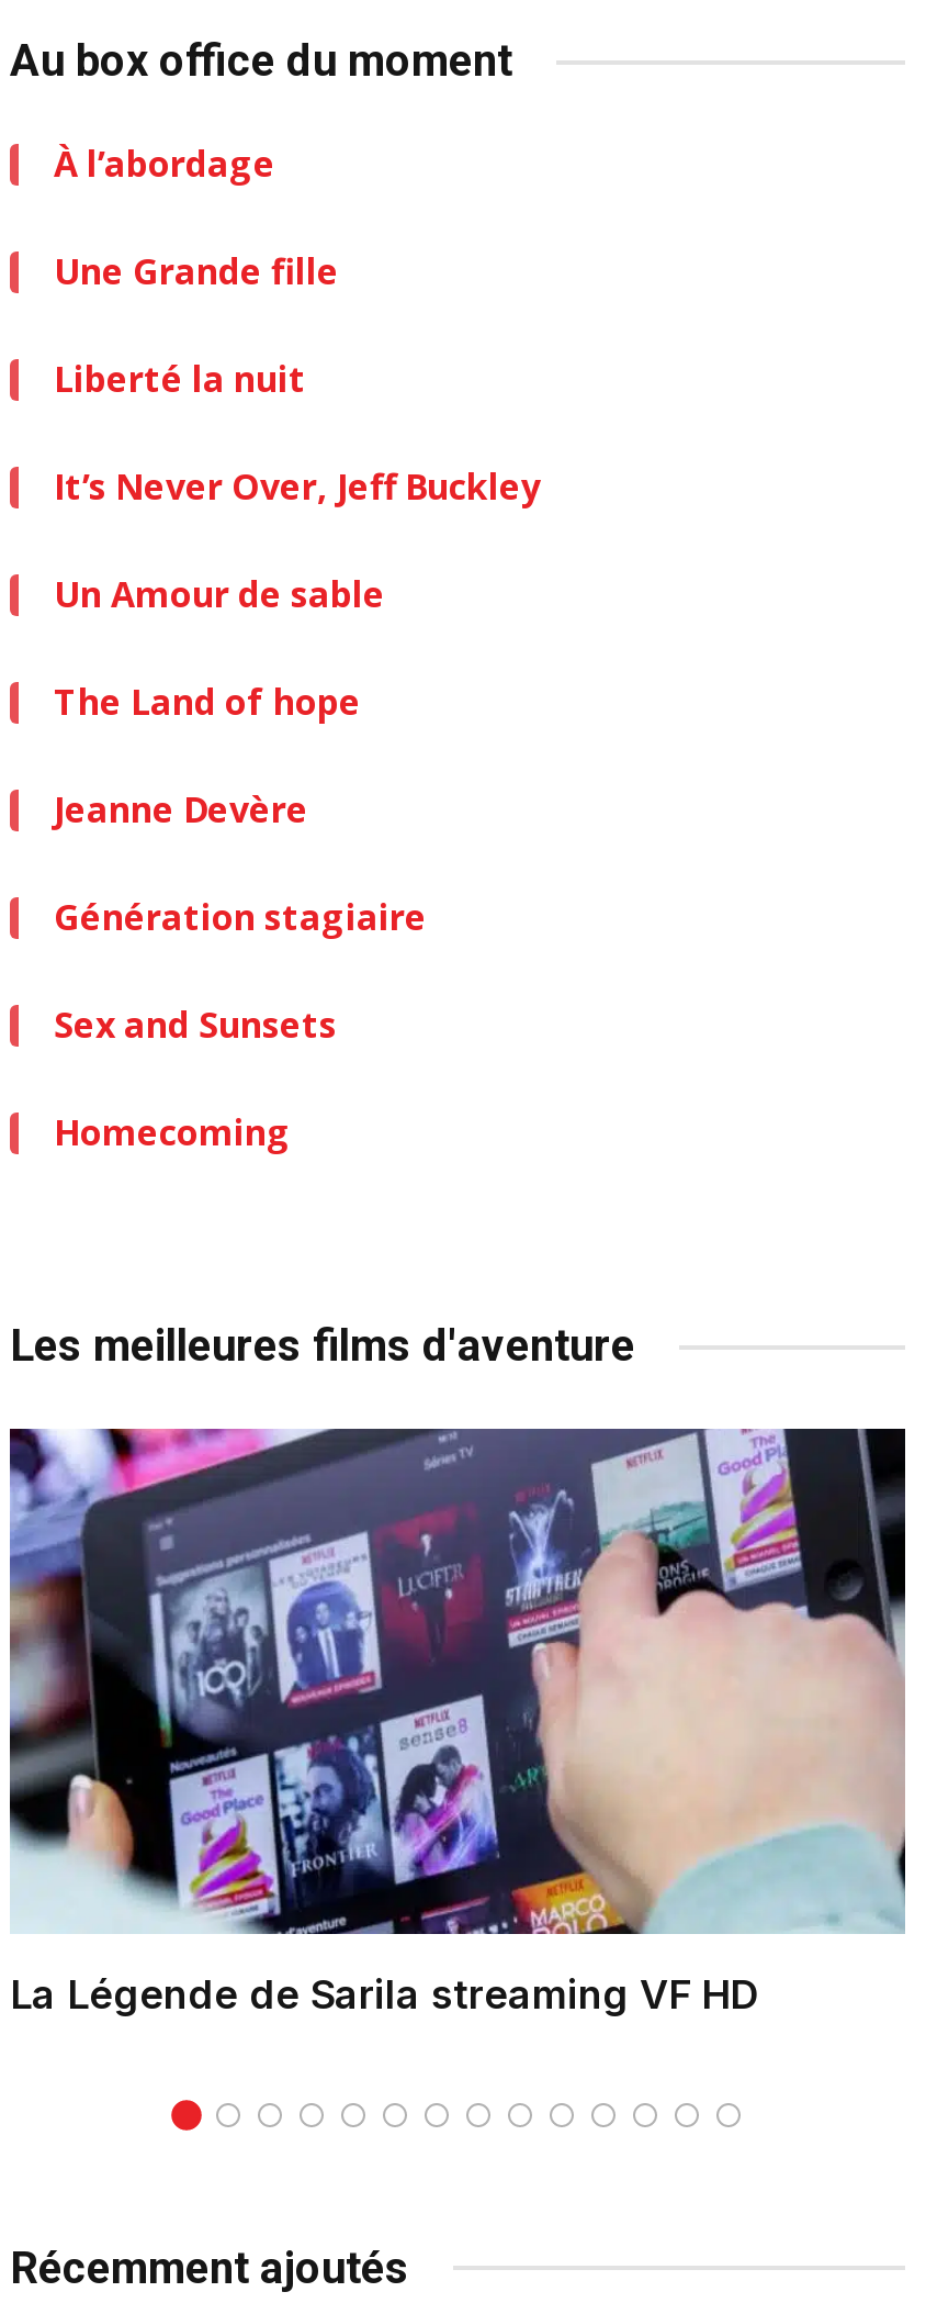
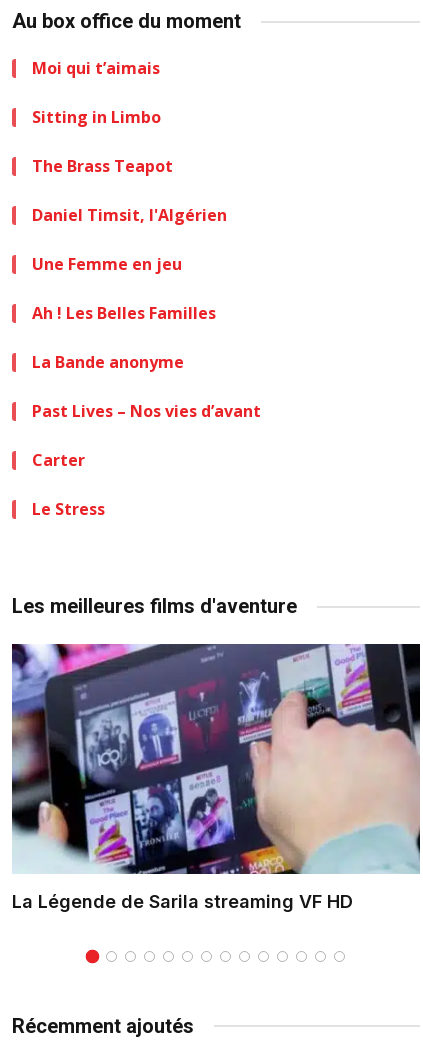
[54,139,275,188] À l’abordage -> [32,57,160,79] Moi qui t’aimais
[54,247,339,295] Une Grande fille -> [32,106,161,128] Sitting in Limbo
[54,355,306,403] Liberté la nuit -> [32,155,173,177] The Brass Teapot
[54,462,541,511] It’s Never Over, Jeff Buckley -> [32,204,227,226] Daniel Timsit, l'Algérien
[54,570,385,618] Un Amour de sable -> [32,253,182,275] Une Femme en jeu
[54,678,361,726] The Land of hope -> [32,302,216,324] Ah ! Les Belles Familles
[54,785,308,834] Jeanne Devère -> [32,351,184,373] La Bande anonyme
[54,893,427,941] Génération stagiaire -> [32,400,261,422] Past Lives – Nos vies d’avant
[54,1000,337,1049] Sex and Sunsets -> [32,449,85,471] Carter
[54,1108,291,1156] Homecoming -> [32,498,105,520] Le Stress

